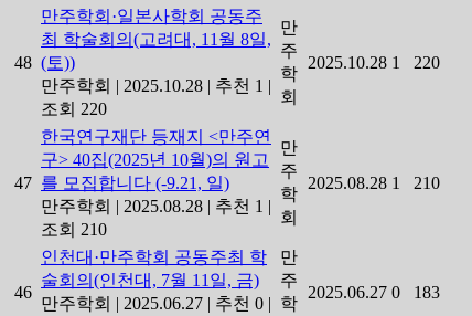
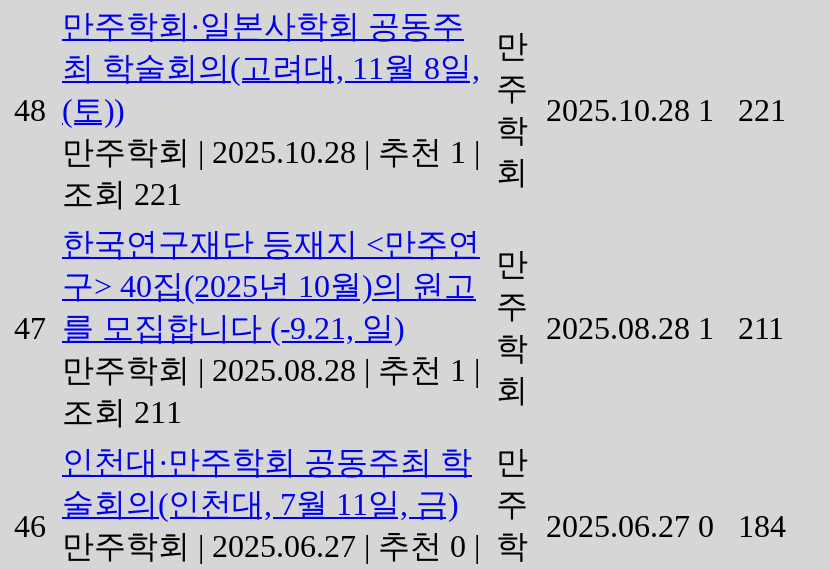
[308,53,440,72] 2025.10.28 1 220 -> [546,93,786,127] 2025.10.28 1 221
[41,100,107,118] 조회 220 -> [62,177,182,211] 조회 221
[308,174,440,192] 2025.08.28 1 210 -> [546,311,784,345] 2025.08.28 1 211
[41,220,107,239] 조회 210 -> [62,395,182,429] 조회 211
[308,283,440,302] 2025.06.27 0 183 -> [546,509,786,543] 2025.06.27 0 184

